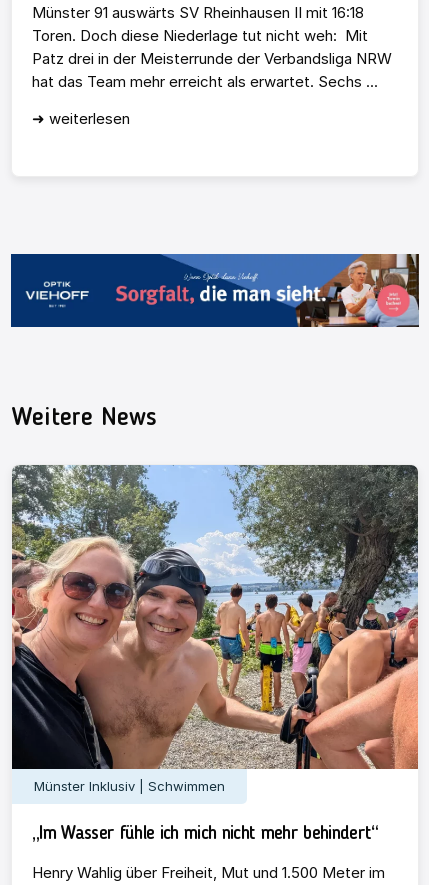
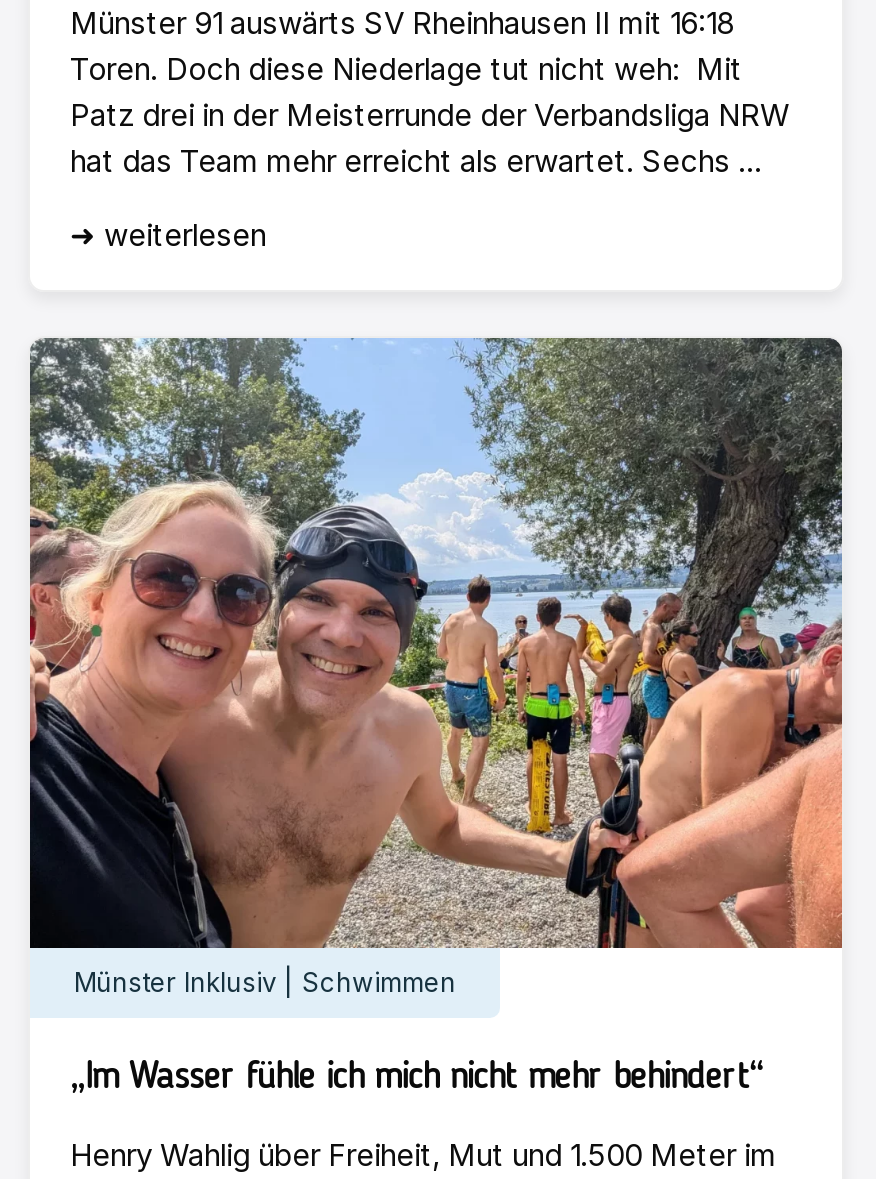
[10,253,420,328] [image] -> none
[11,406,157,431] Weitere News -> none

